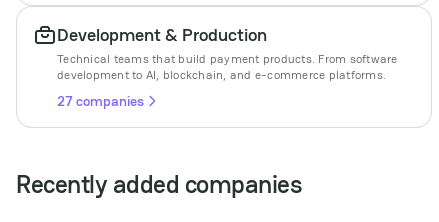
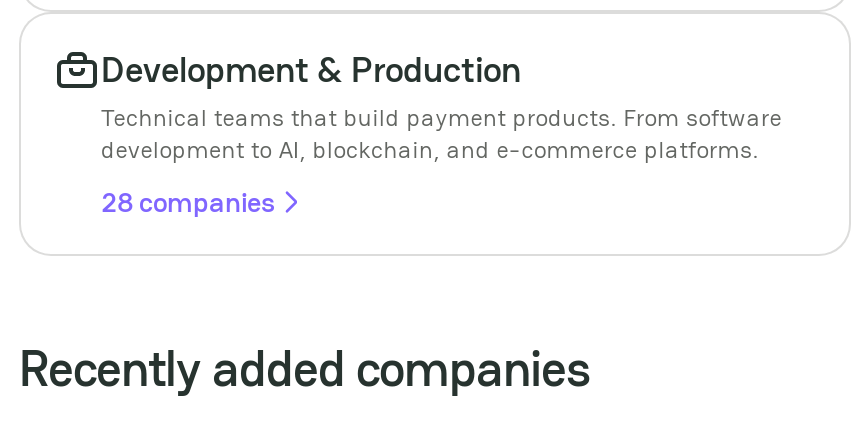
[57,92,144,110] 27 companies -> [101,184,275,220] 28 companies

